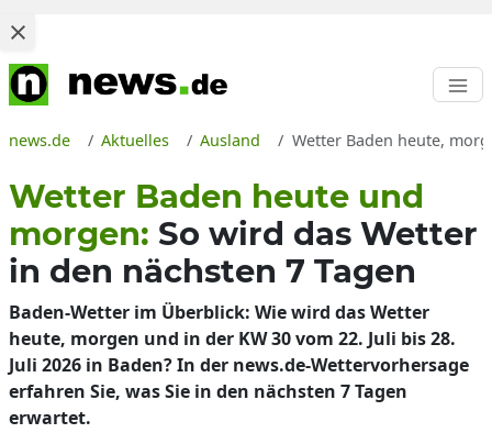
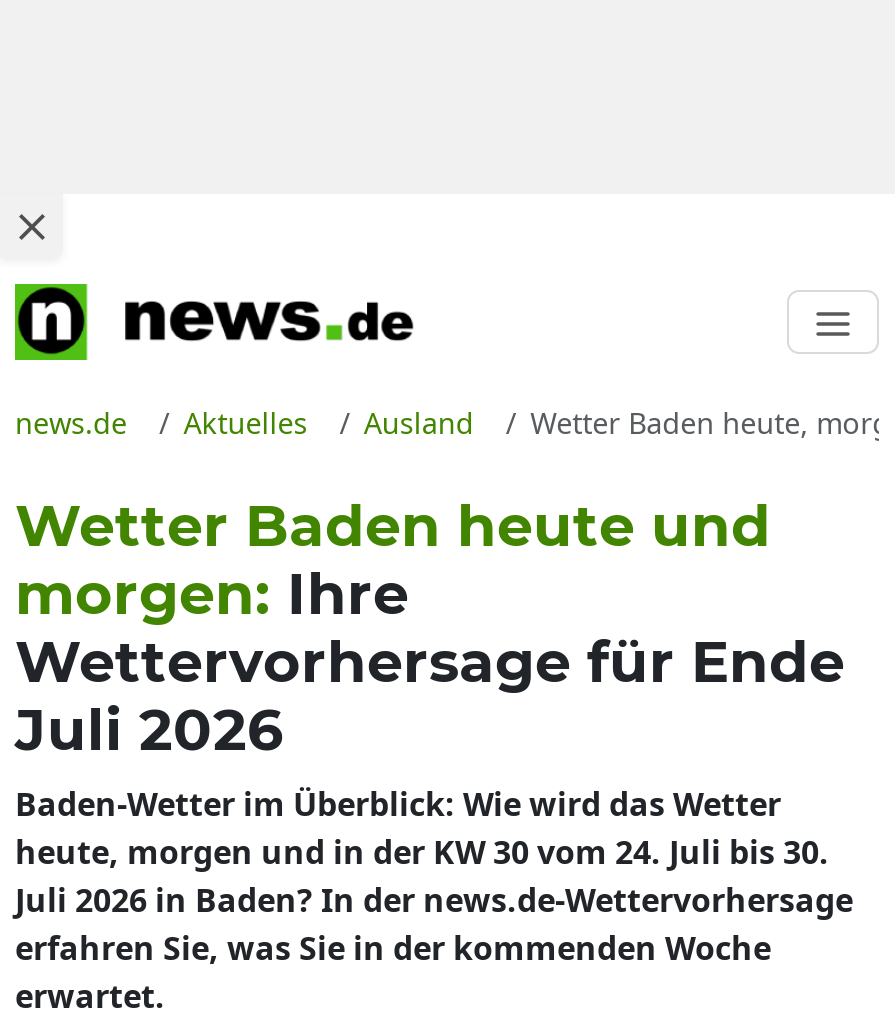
[9,214,478,290] morgen: So wird das Wetter | in den nächsten 7 Tagen -> [15,558,845,764] morgen: Ihre | Wettervorhersage für Ende | Juli 2026
[9,326,456,351] heute, morgen und in der KW 30 vom 22. Juli bis 28. -> [15,830,829,874] heute, morgen und in der KW 30 vom 24. Juli bis 30.
[9,379,407,403] erfahren Sie, was Sie in den nächsten 7 Tagen -> [15,926,771,970] erfahren Sie, was Sie in der kommenden Woche

